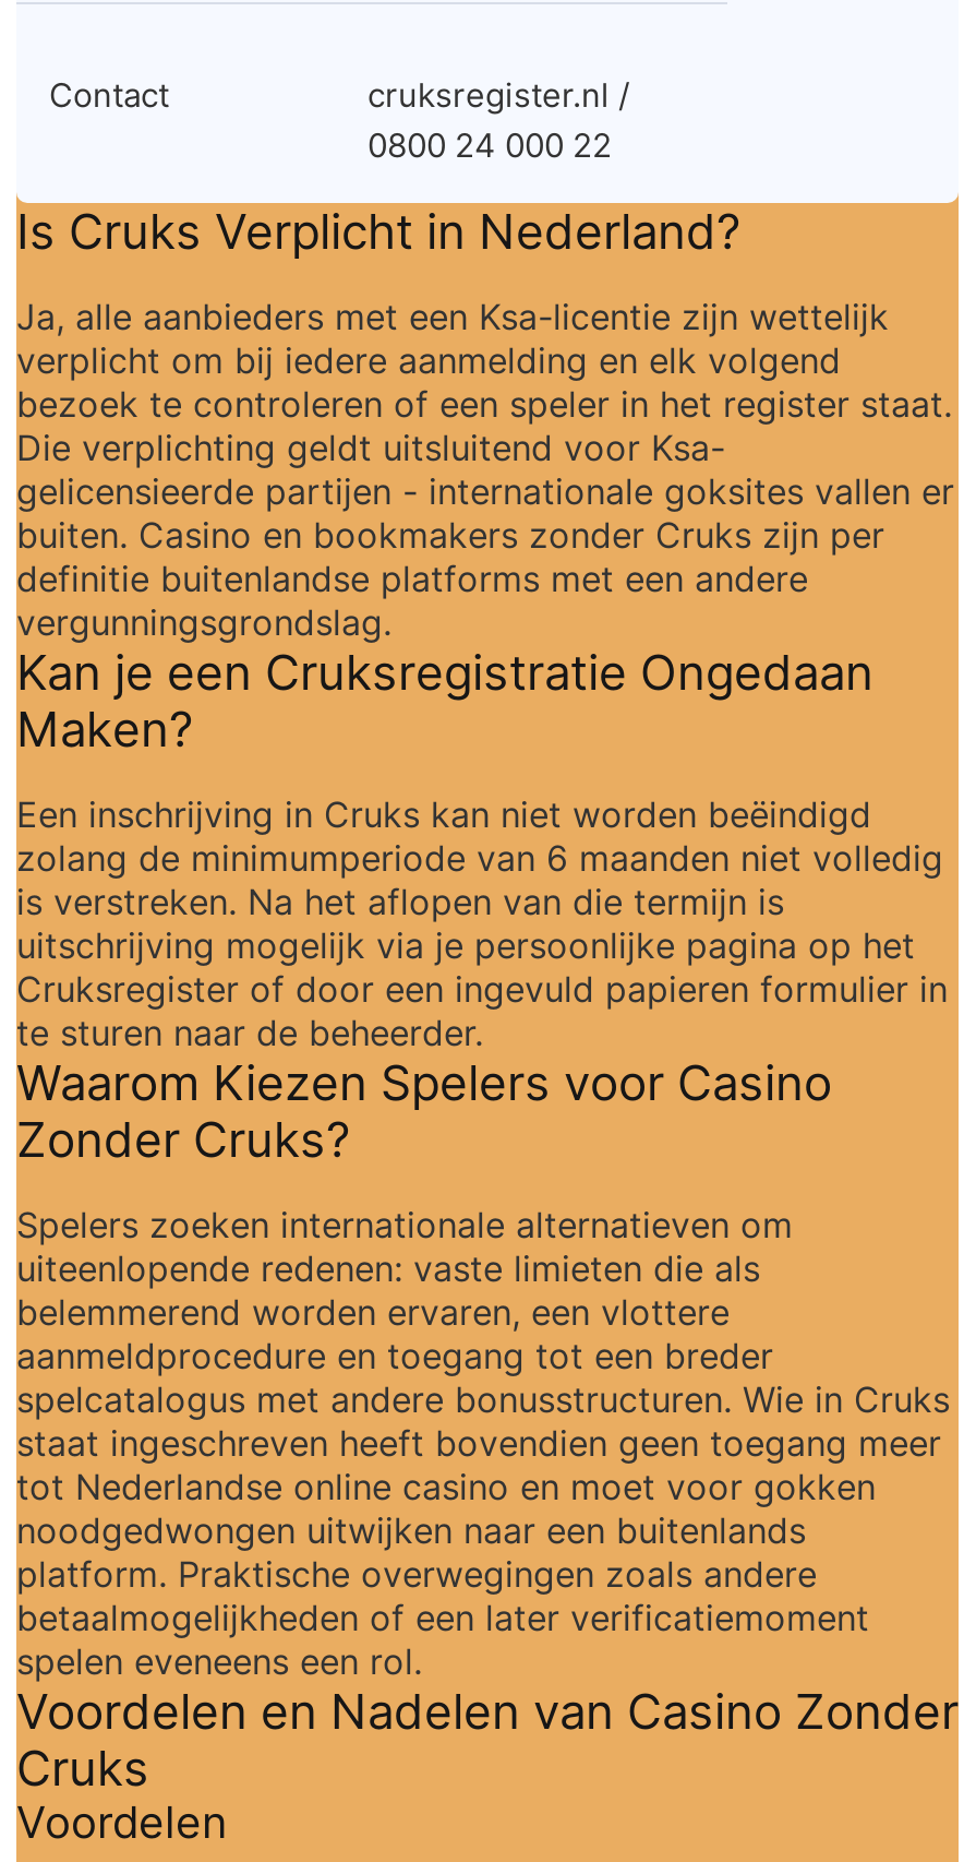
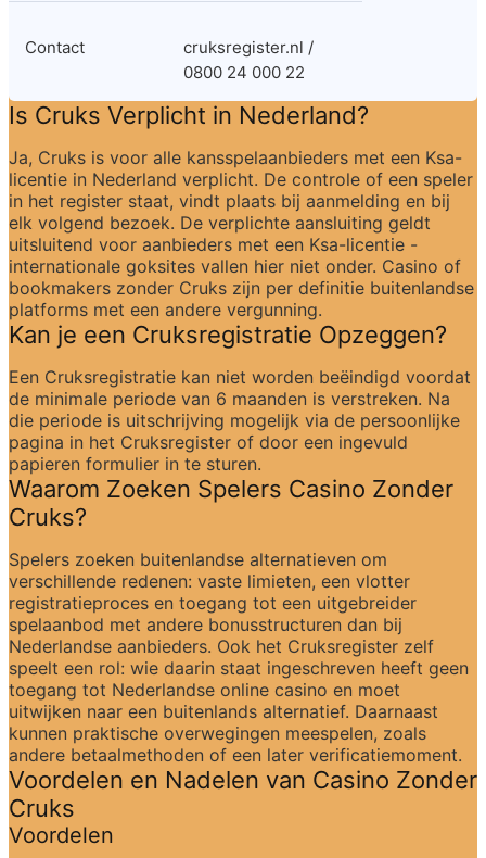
[16,295,954,757] Ja, alle aanbieders met een Ksa-licentie zijn wettelijk | verplicht om bij iedere aanmelding en elk volgend | bezoek te controleren of een speler in het register staat. | Die verplichting geldt uitsluitend voor Ksa- | gelicensieerde partijen - internationale goksites vallen er | buiten. Casino en bookmakers zonder Cruks zijn per | definitie buitenlandse platforms met een andere | vergunningsgrondslag. | Kan je een Cruksregistratie Ongedaan | Maken? -> [9,147,474,349] Ja, Cruks is voor alle kansspelaanbieders met een Ksa- | licentie in Nederland verplicht. De controle of een speler | in het register staat, vindt plaats bij aanmelding en bij | elk volgend bezoek. De verplichte aansluiting geldt | uitsluitend voor aanbieders met een Ksa-licentie - | internationale goksites vallen hier niet onder. Casino of | bookmakers zonder Cruks zijn per definitie buitenlandse | platforms met een andere vergunning. | Kan je een Cruksregistratie Opzeggen?
[16,792,948,1168] Een inschrijving in Cruks kan niet worden beëindigd | zolang de minimumperiode van 6 maanden niet volledig | is verstreken. Na het aflopen van die termijn is | uitschrijving mogelijk via je persoonlijke pagina op het | Cruksregister of door een ingevuld papieren formulier in | te sturen naar de beheerder. | Waarom Kiezen Spelers voor Casino | Zonder Cruks? -> [9,366,471,531] Een Cruksregistratie kan niet worden beëindigd voordat | de minimale periode van 6 maanden is verstreken. Na | die periode is uitschrijving mogelijk via de persoonlijke | pagina in het Cruksregister of door een ingevuld | papieren formulier in te sturen. | Waarom Zoeken Spelers Casino Zonder | Cruks?
[16,1203,950,1683] Spelers zoeken internationale alternatieven om | uiteenlopende redenen: vaste limieten die als | belemmerend worden ervaren, een vlottere | aanmeldprocedure en toegang tot een breder | spelcatalogus met andere bonusstructuren. Wie in Cruks | staat ingeschreven heeft bovendien geen toegang meer | tot Nederlandse online casino en moet voor gokken | noodgedwongen uitwijken naar een buitenlands | platform. Praktische overwegingen zoals andere | betaalmogelijkheden of een later verificatiemoment | spelen eveneens een rol. -> [9,548,469,766] Spelers zoeken buitenlandse alternatieven om | verschillende redenen: vaste limieten, een vlotter | registratieproces en toegang tot een uitgebreider | spelaanbod met andere bonusstructuren dan bij | Nederlandse aanbieders. Ook het Cruksregister zelf | speelt een rol: wie daarin staat ingeschreven heeft geen | toegang tot Nederlandse online casino en moet | uitwijken naar een buitenlands alternatief. Daarnaast | kunnen praktische overwegingen meespelen, zoals | andere betaalmethoden of een later verificatiemoment.

